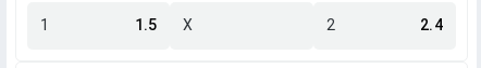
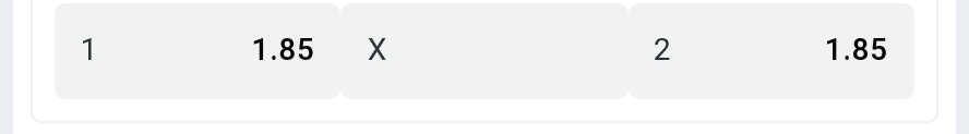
[135,16,193,33] 1.5 X -> [252,32,388,66] 1.85 X
[420,16,443,33] 2.4 -> [825,32,888,66] 1.85

